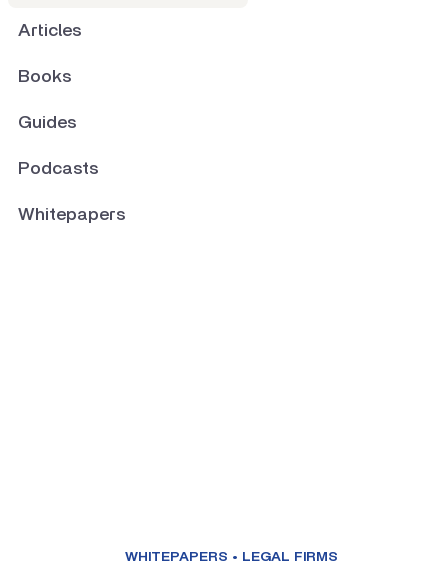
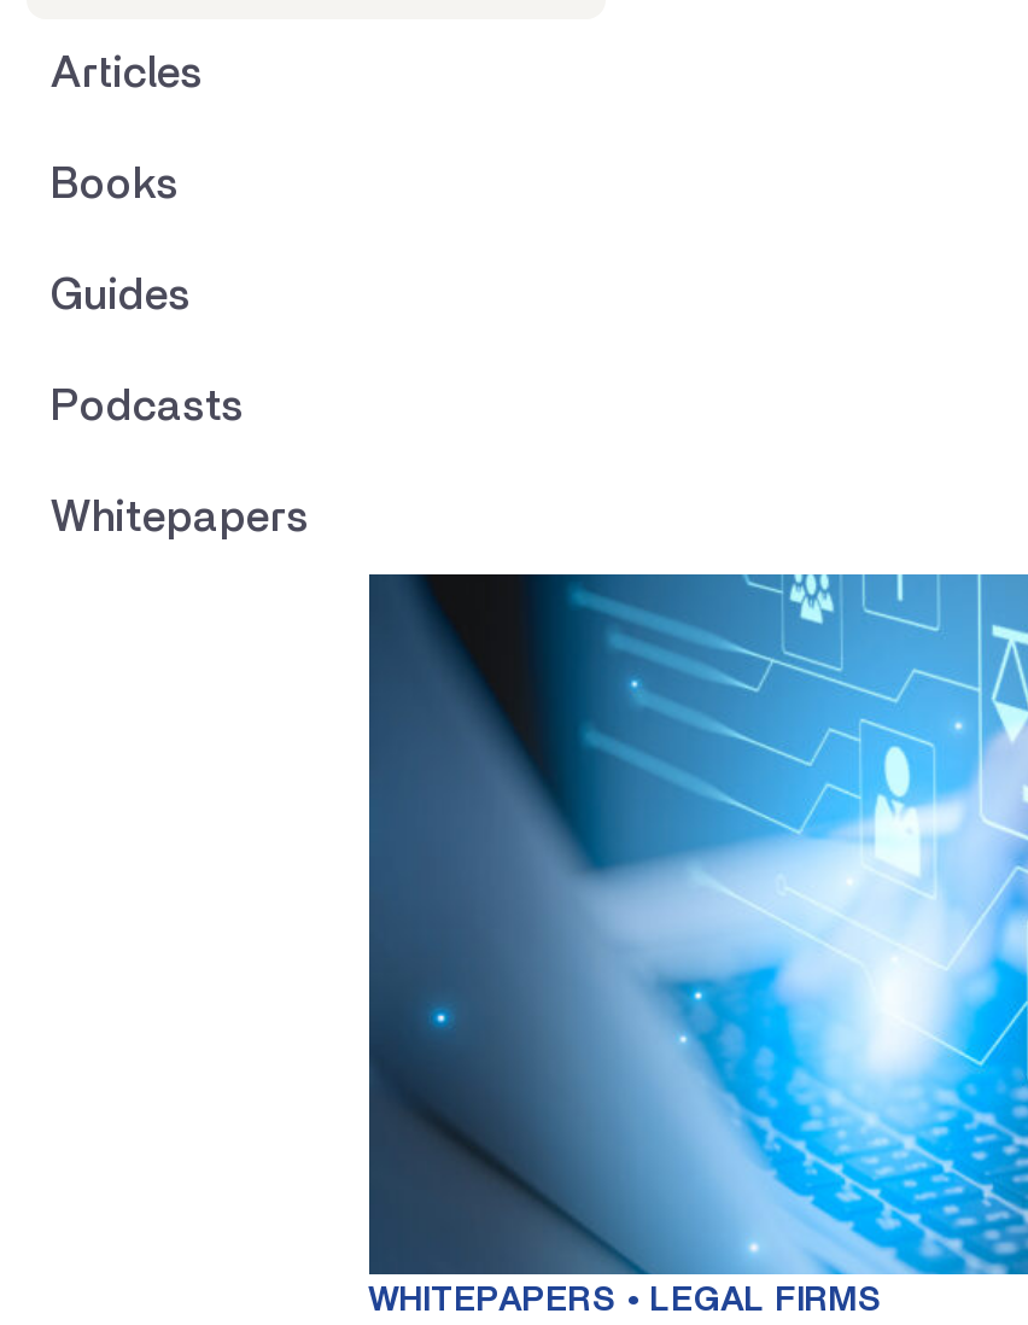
none -> [367,572,1021,1277] [image]

